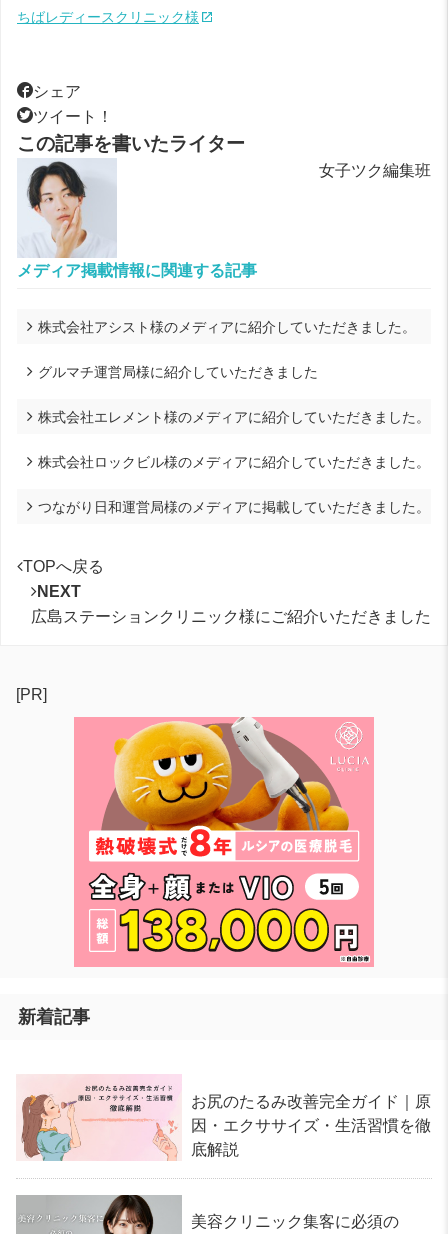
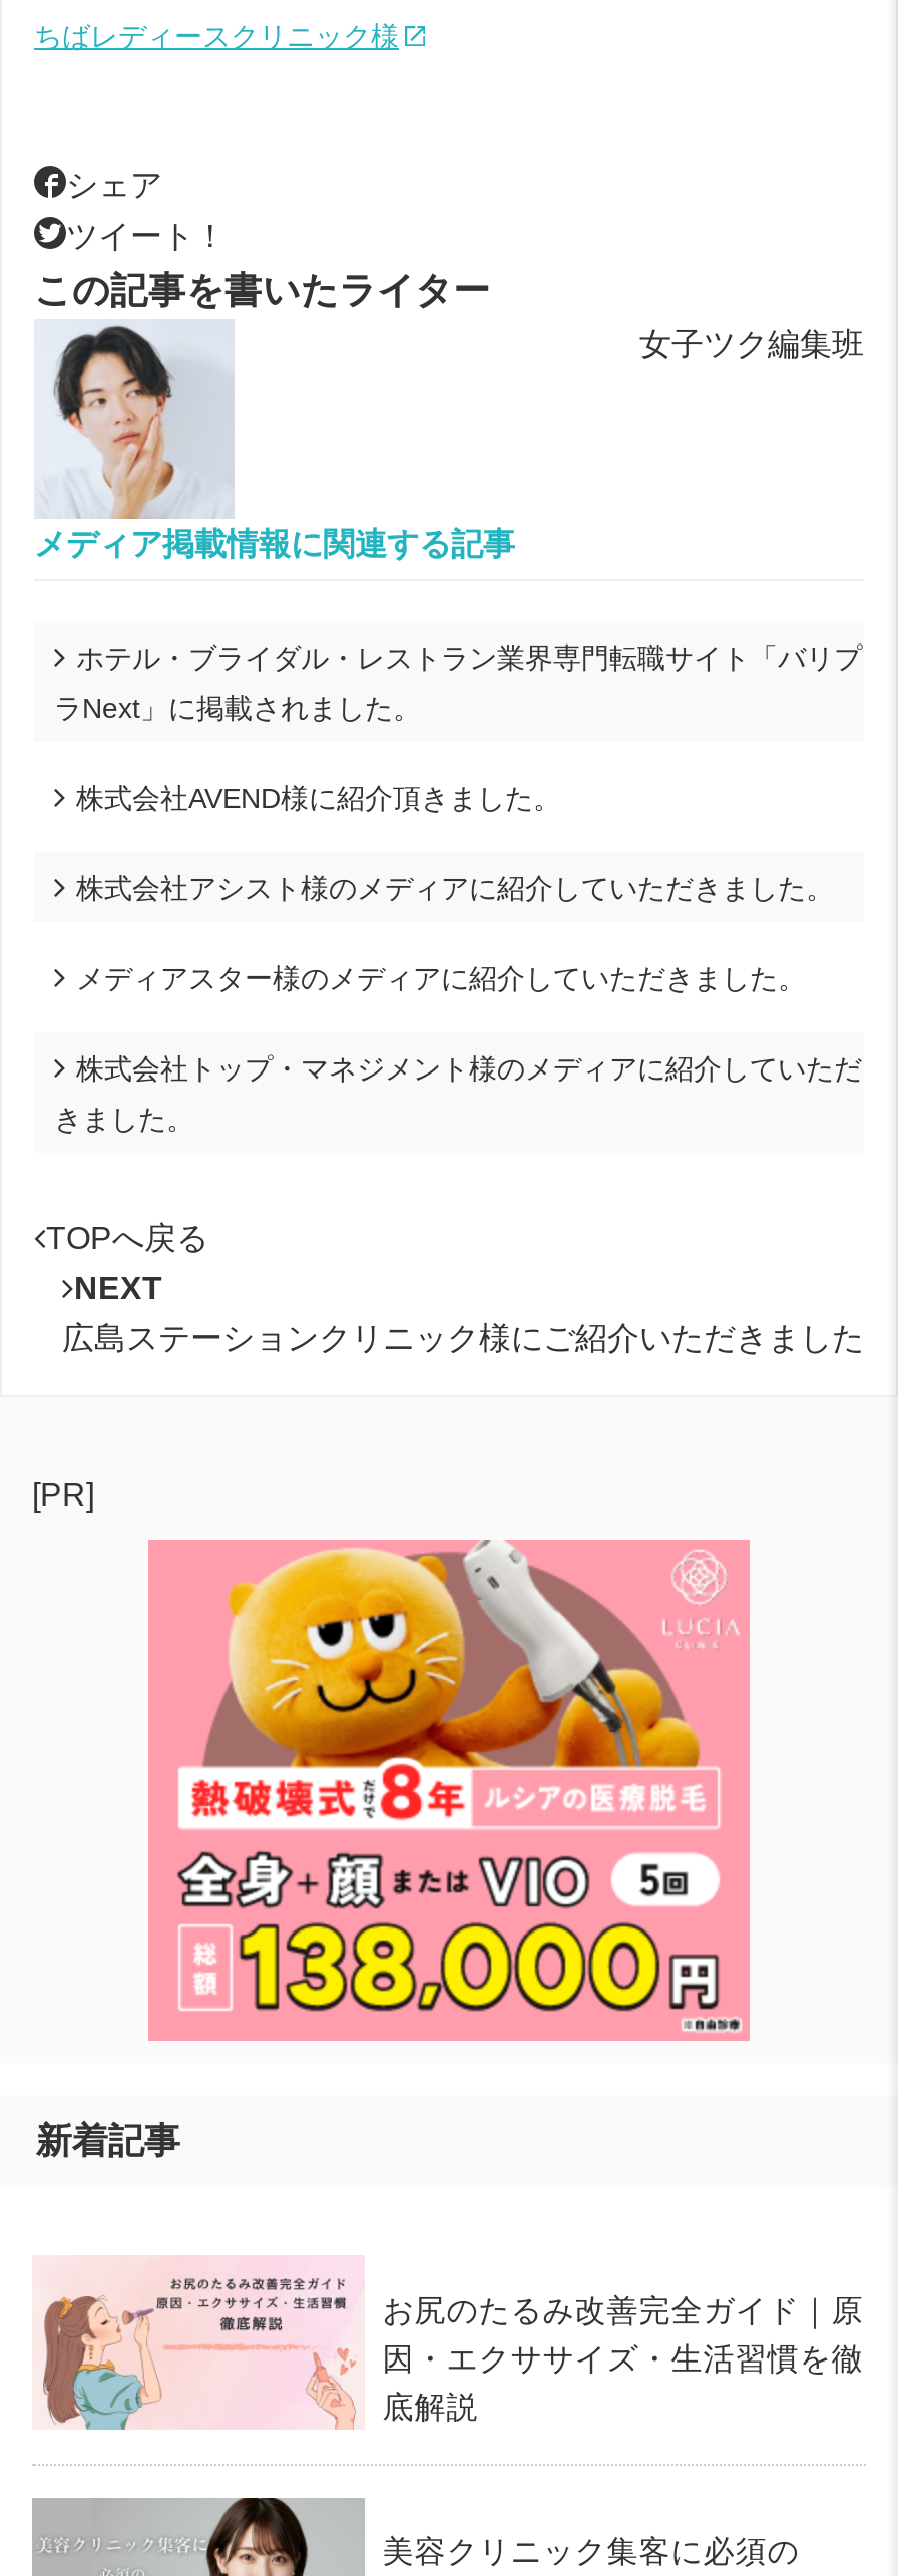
none -> [54,642,862,814] ホテル・ブライダル・レストラン業界専門転職サイト「バリプ | ラNext」に掲載されました。 | 株式会社AVEND様に紹介頂きました。
moved [38,319,416,335] -> [76,872,834,905]: 株式会社アシスト様のメディアに紹介していただきました。
[38,364,430,515] グルマチ運営局様に紹介していただきました | 株式会社エレメント様のメディアに紹介していただきました。 | 株式会社ロックビル様のメディアに紹介していただきました。 | つながり日和運営局様のメディアに掲載していただきました。 -> [54,963,862,1135] メディアスター様のメディアに紹介していただきました。 | 株式会社トップ・マネジメント様のメディアに紹介していただ | きました。

